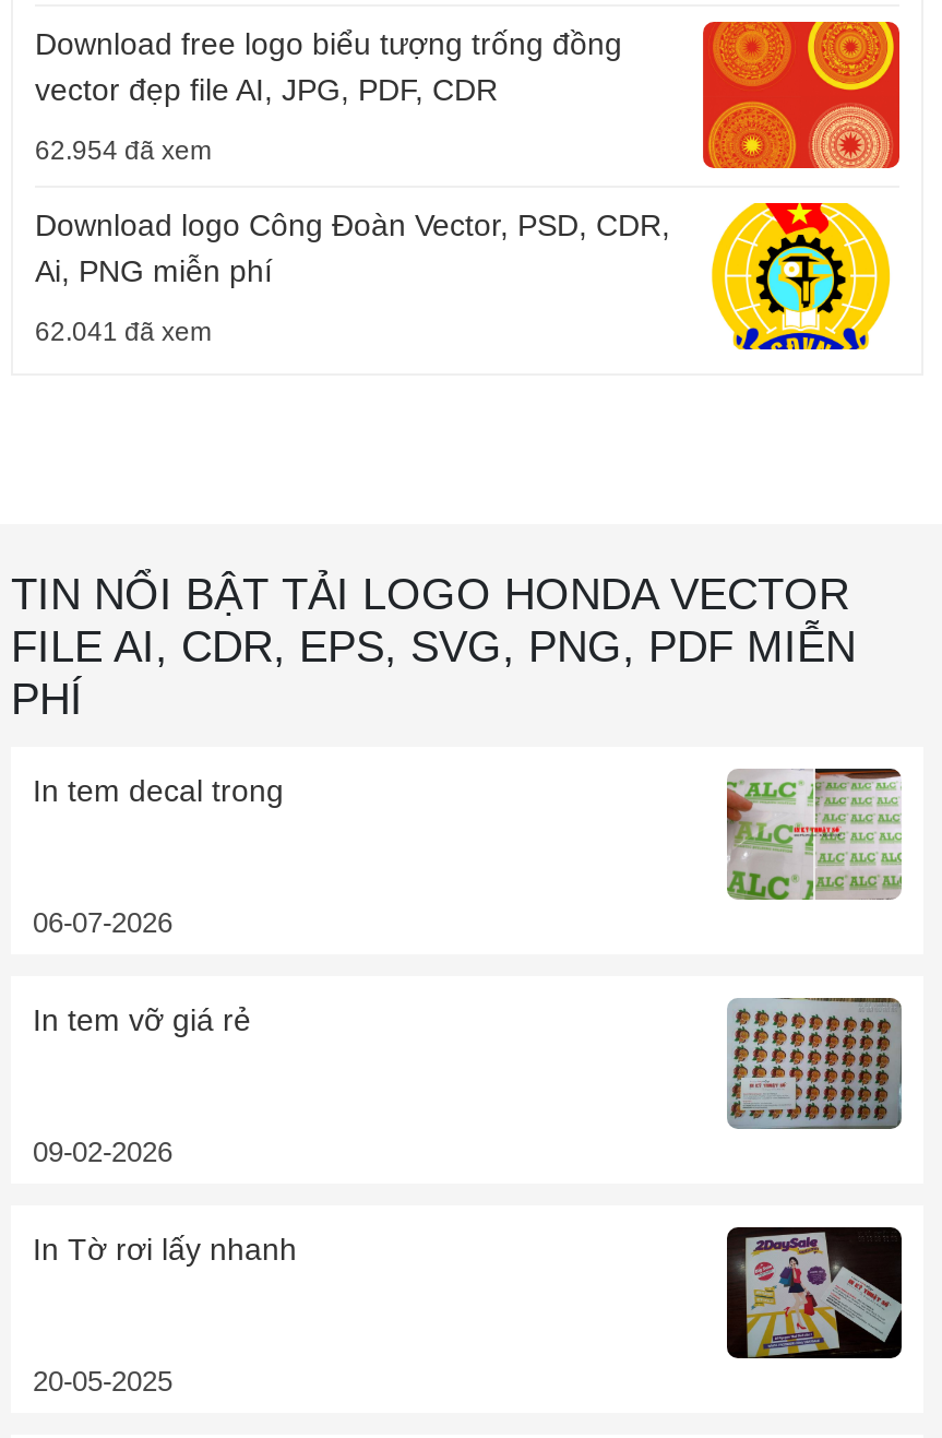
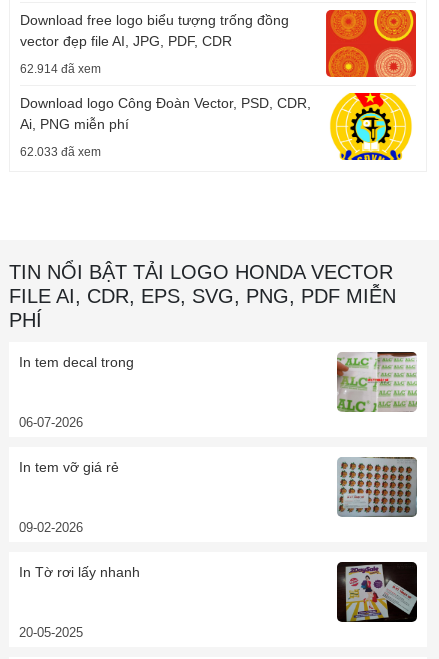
[35,135,212,166] 62.954 đã xem -> [20,62,101,76] 62.914 đã xem
[35,316,212,347] 62.041 đã xem -> [20,145,101,159] 62.033 đã xem

